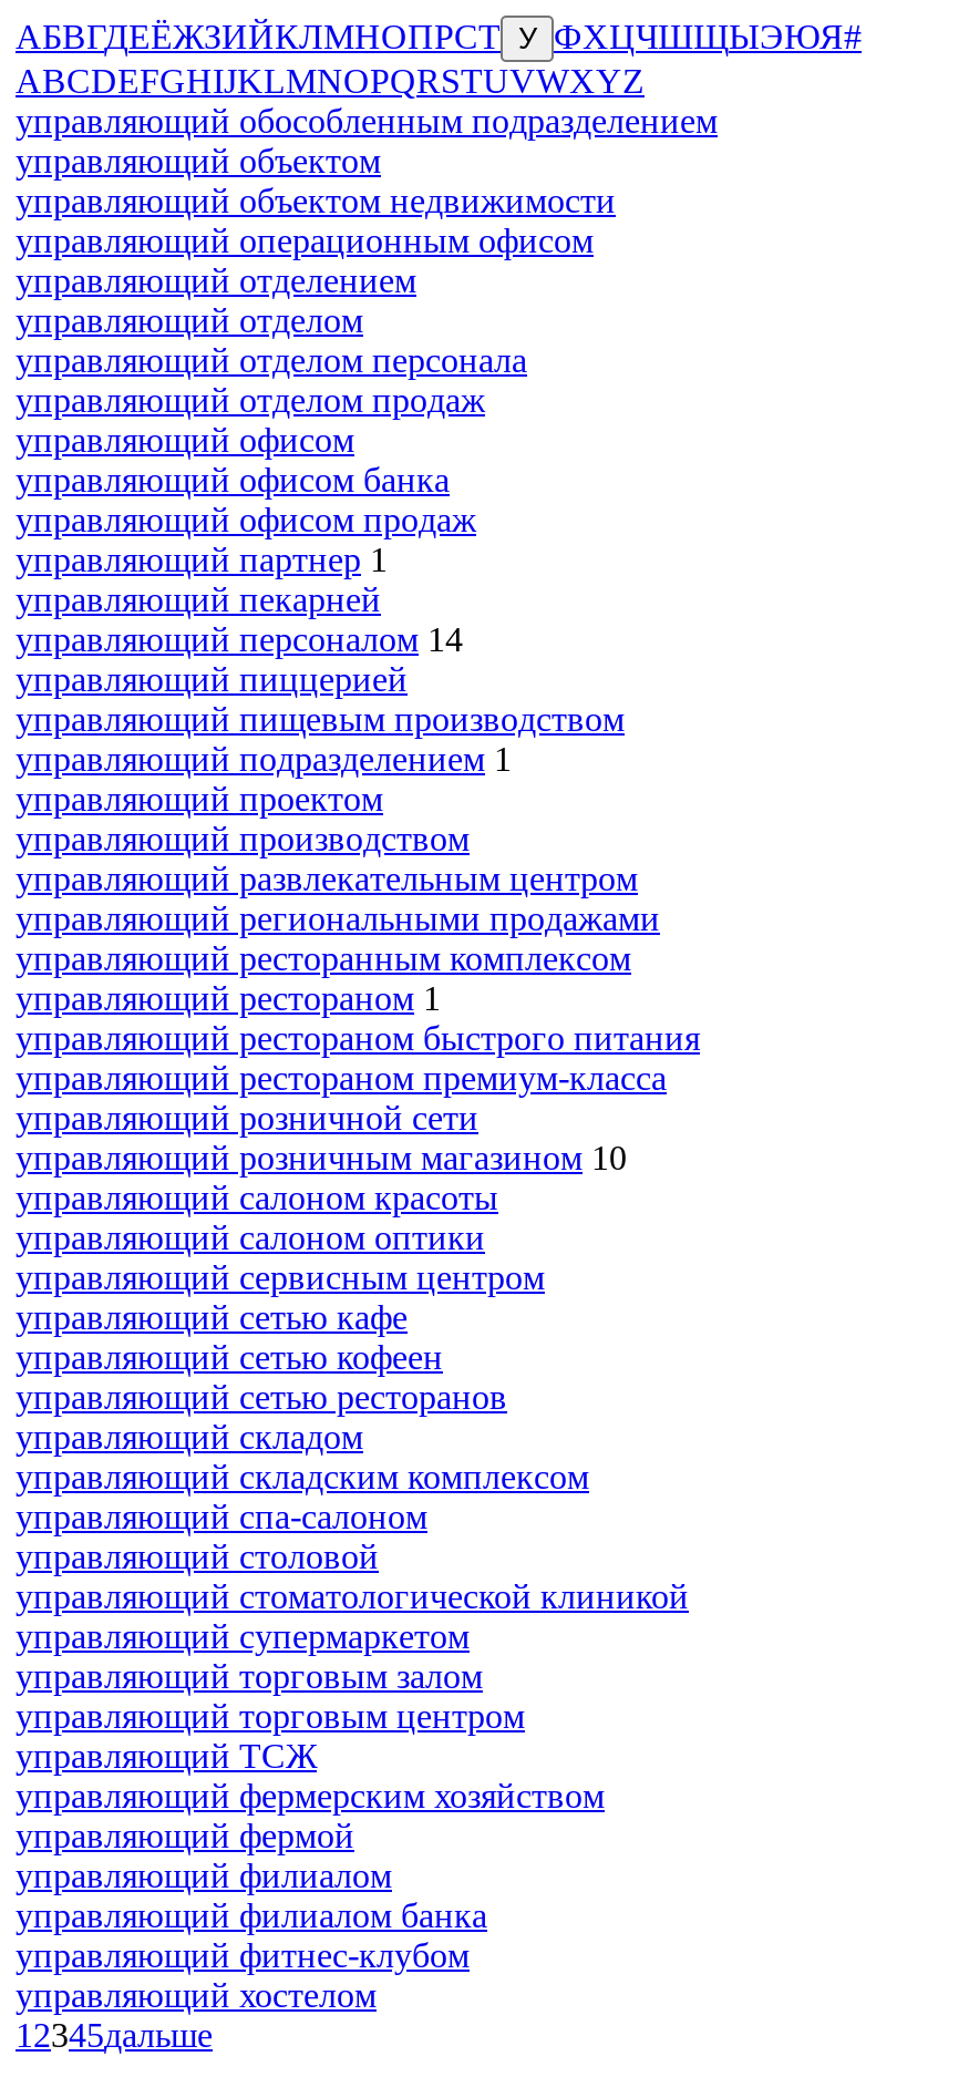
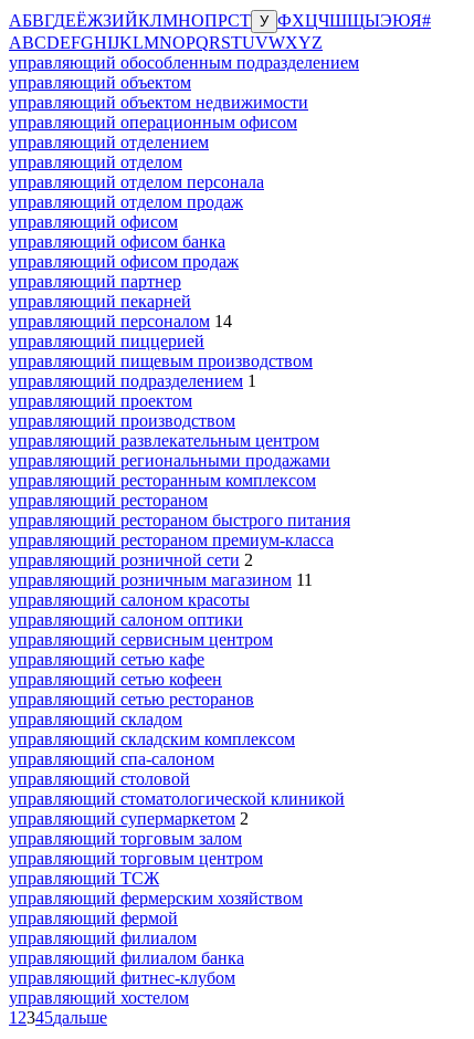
[16,540,388,578] управляющий партнер 1 -> [9,272,181,291] управляющий партнер
[16,979,441,1017] управляющий рестораном 1 -> [9,491,208,509] управляющий рестораном
[16,1099,627,1176] управляющий розничной сети | управляющий розничным магазином 10 -> [9,550,313,589] управляющий розничной сети 2 | управляющий розничным магазином 11
[16,1617,470,1655] управляющий супермаркетом -> [9,809,249,828] управляющий супермаркетом 2

